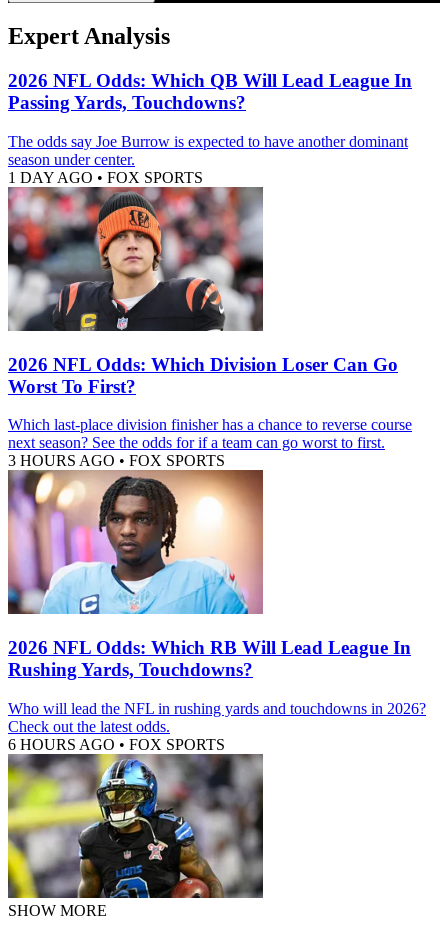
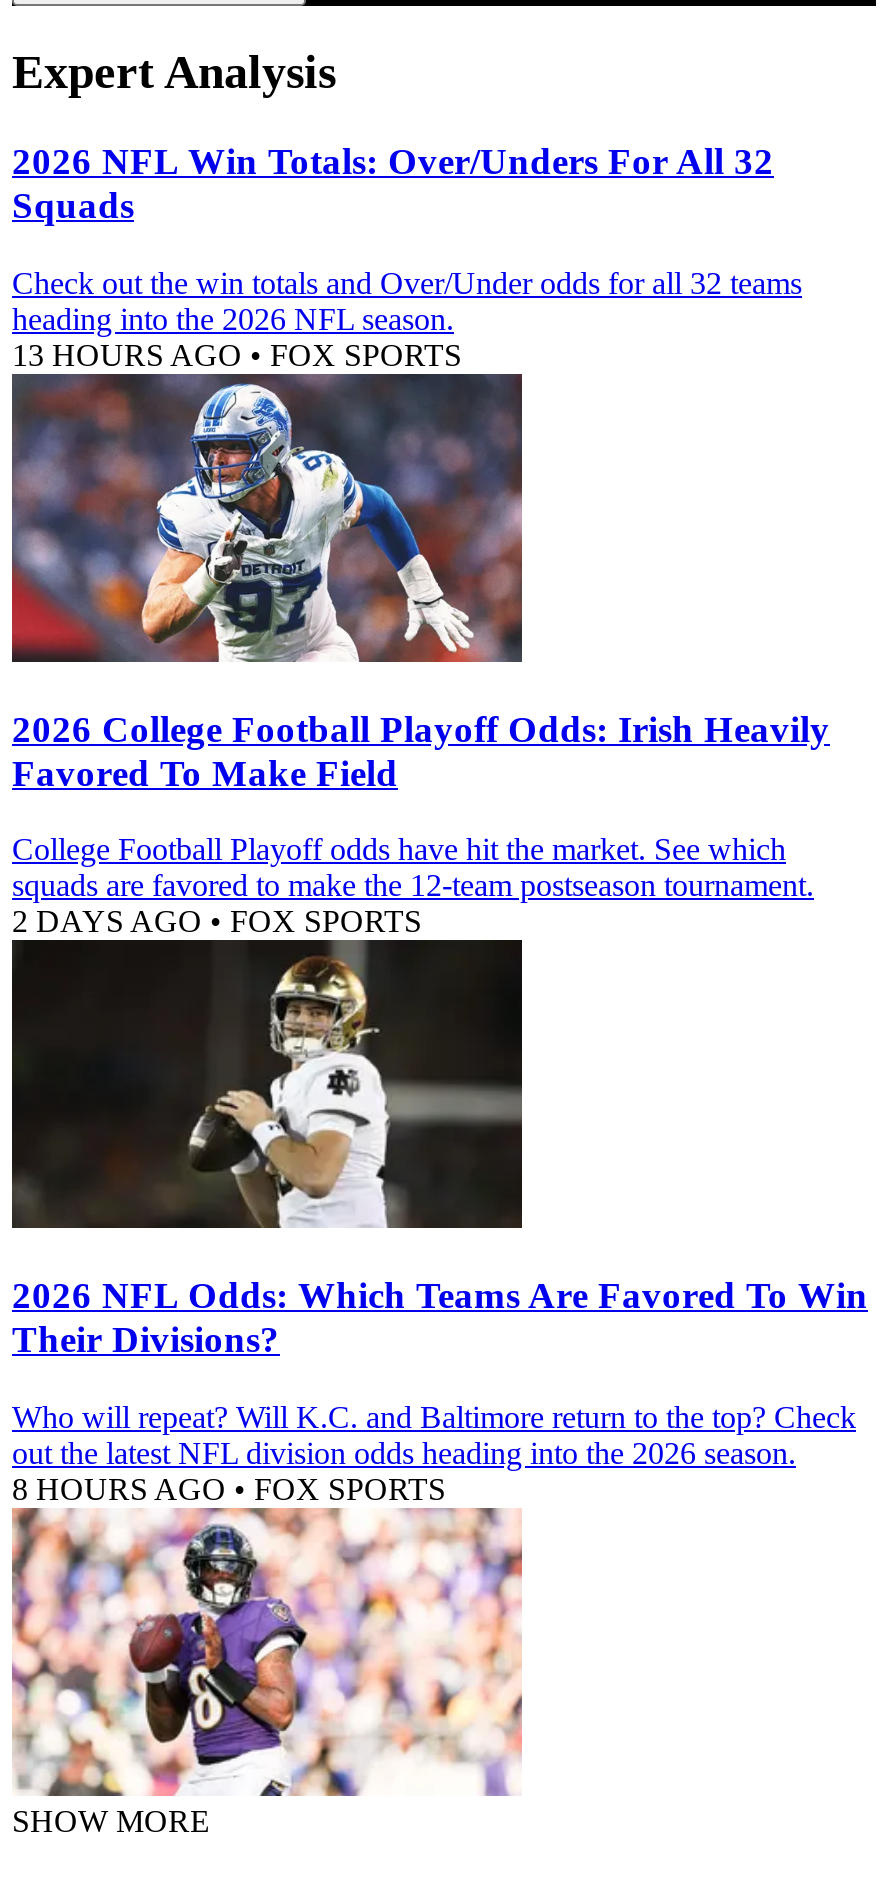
[8,70,412,113] 2026 NFL Odds: Which QB Will Lead League In | Passing Yards, Touchdowns? -> [12,140,774,226] 2026 NFL Win Totals: Over/Unders For All 32 | Squads
[8,133,408,186] The odds say Joe Burrow is expected to have another dominant | season under center. | 1 DAY AGO • FOX SPORTS -> [12,266,802,372] Check out the win totals and Over/Under odds for all 32 teams | heading into the 2026 NFL season. | 13 HOURS AGO • FOX SPORTS
[7,187,398,397] [image] | 2026 NFL Odds: Which Division Loser Can Go | Worst To First? -> [10,376,830,793] [image] | 2026 College Football Playoff Odds: Irish Heavily | Favored To Make Field
[7,416,412,615] [image] | Which last-place division finisher has a chance to reverse course | next season? See the odds for if a team can go worst to first. | 3 HOURS AGO • FOX SPORTS -> [10,833,814,1230] [image] | College Football Playoff odds have hit the market. See which | squads are favored to make the 12-team postseason tournament. | 2 DAYS AGO • FOX SPORTS
[8,637,411,680] 2026 NFL Odds: Which RB Will Lead League In | Rushing Yards, Touchdowns? -> [12,1274,868,1360] 2026 NFL Odds: Which Teams Are Favored To Win | Their Divisions?
[8,700,426,753] Who will lead the NFL in rushing yards and touchdowns in 2026? | Check out the latest odds. | 6 HOURS AGO • FOX SPORTS -> [12,1400,856,1506] Who will repeat? Will K.C. and Baltimore return to the top? Check | out the latest NFL division odds heading into the 2026 season. | 8 HOURS AGO • FOX SPORTS
[7,753,264,899] [image] -> [10,1508,524,1798] [image]

